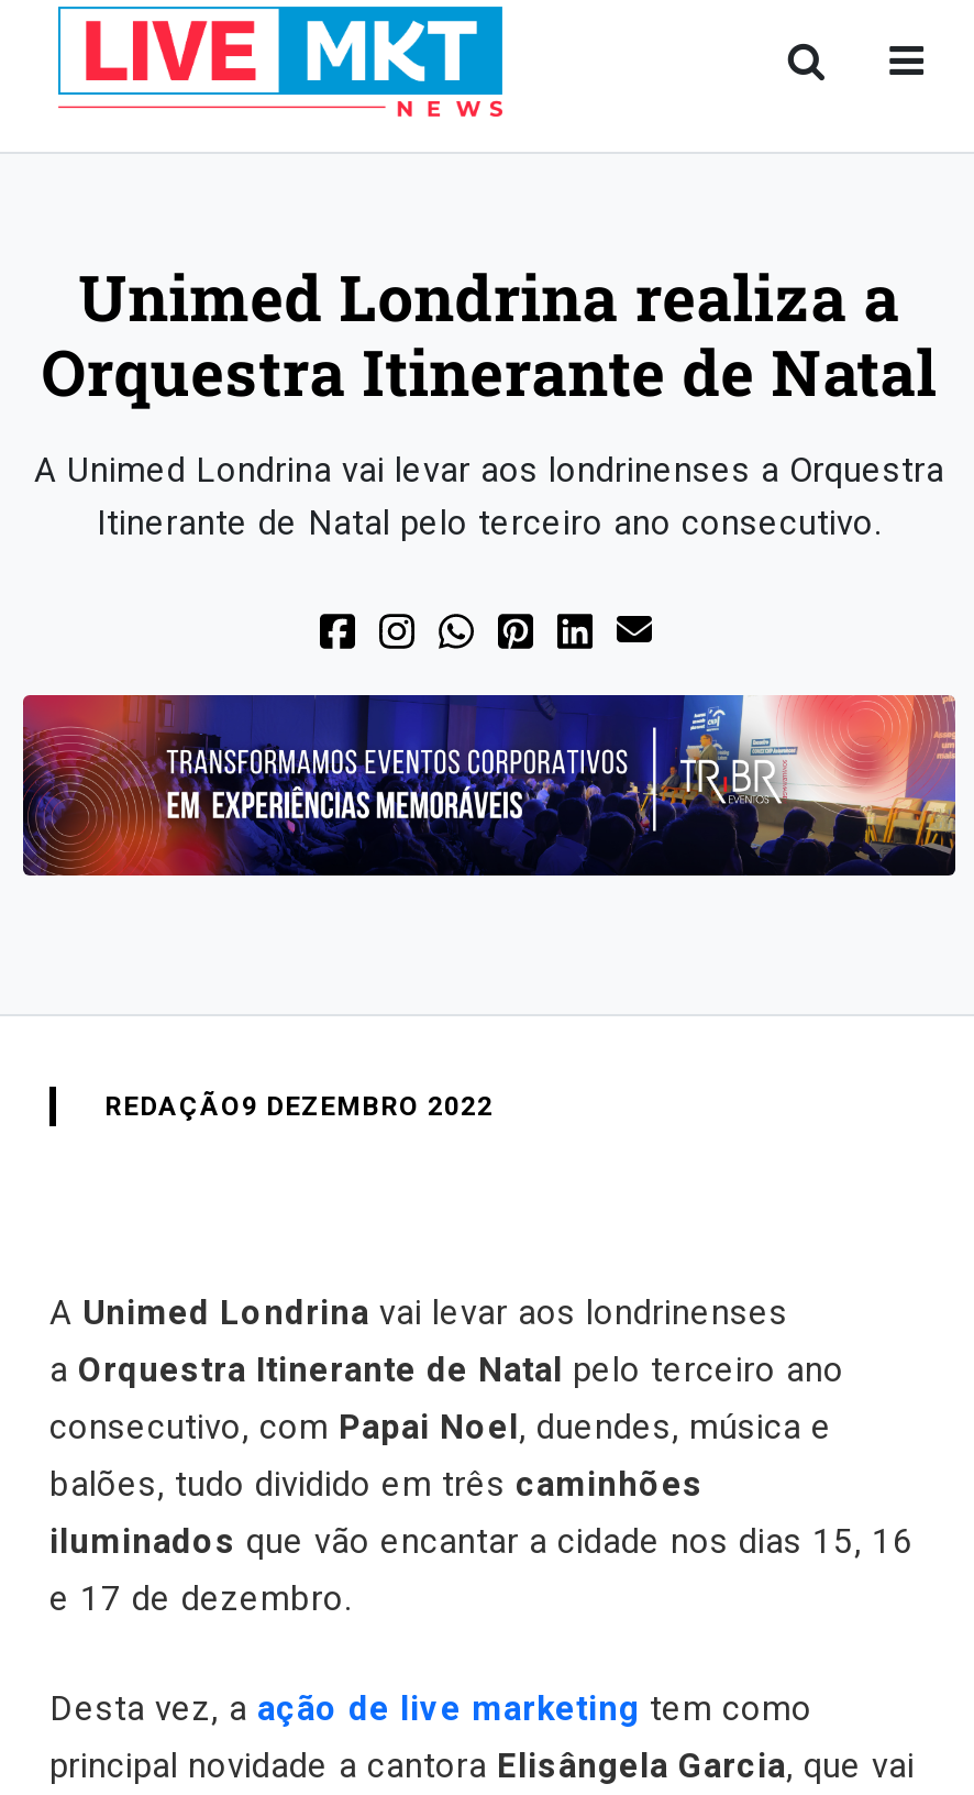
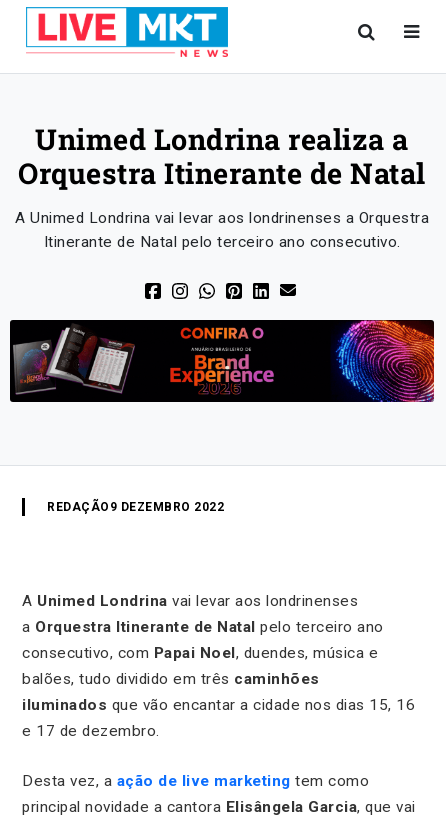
[21,693,958,878] [image] -> [9,319,435,403] [image]

